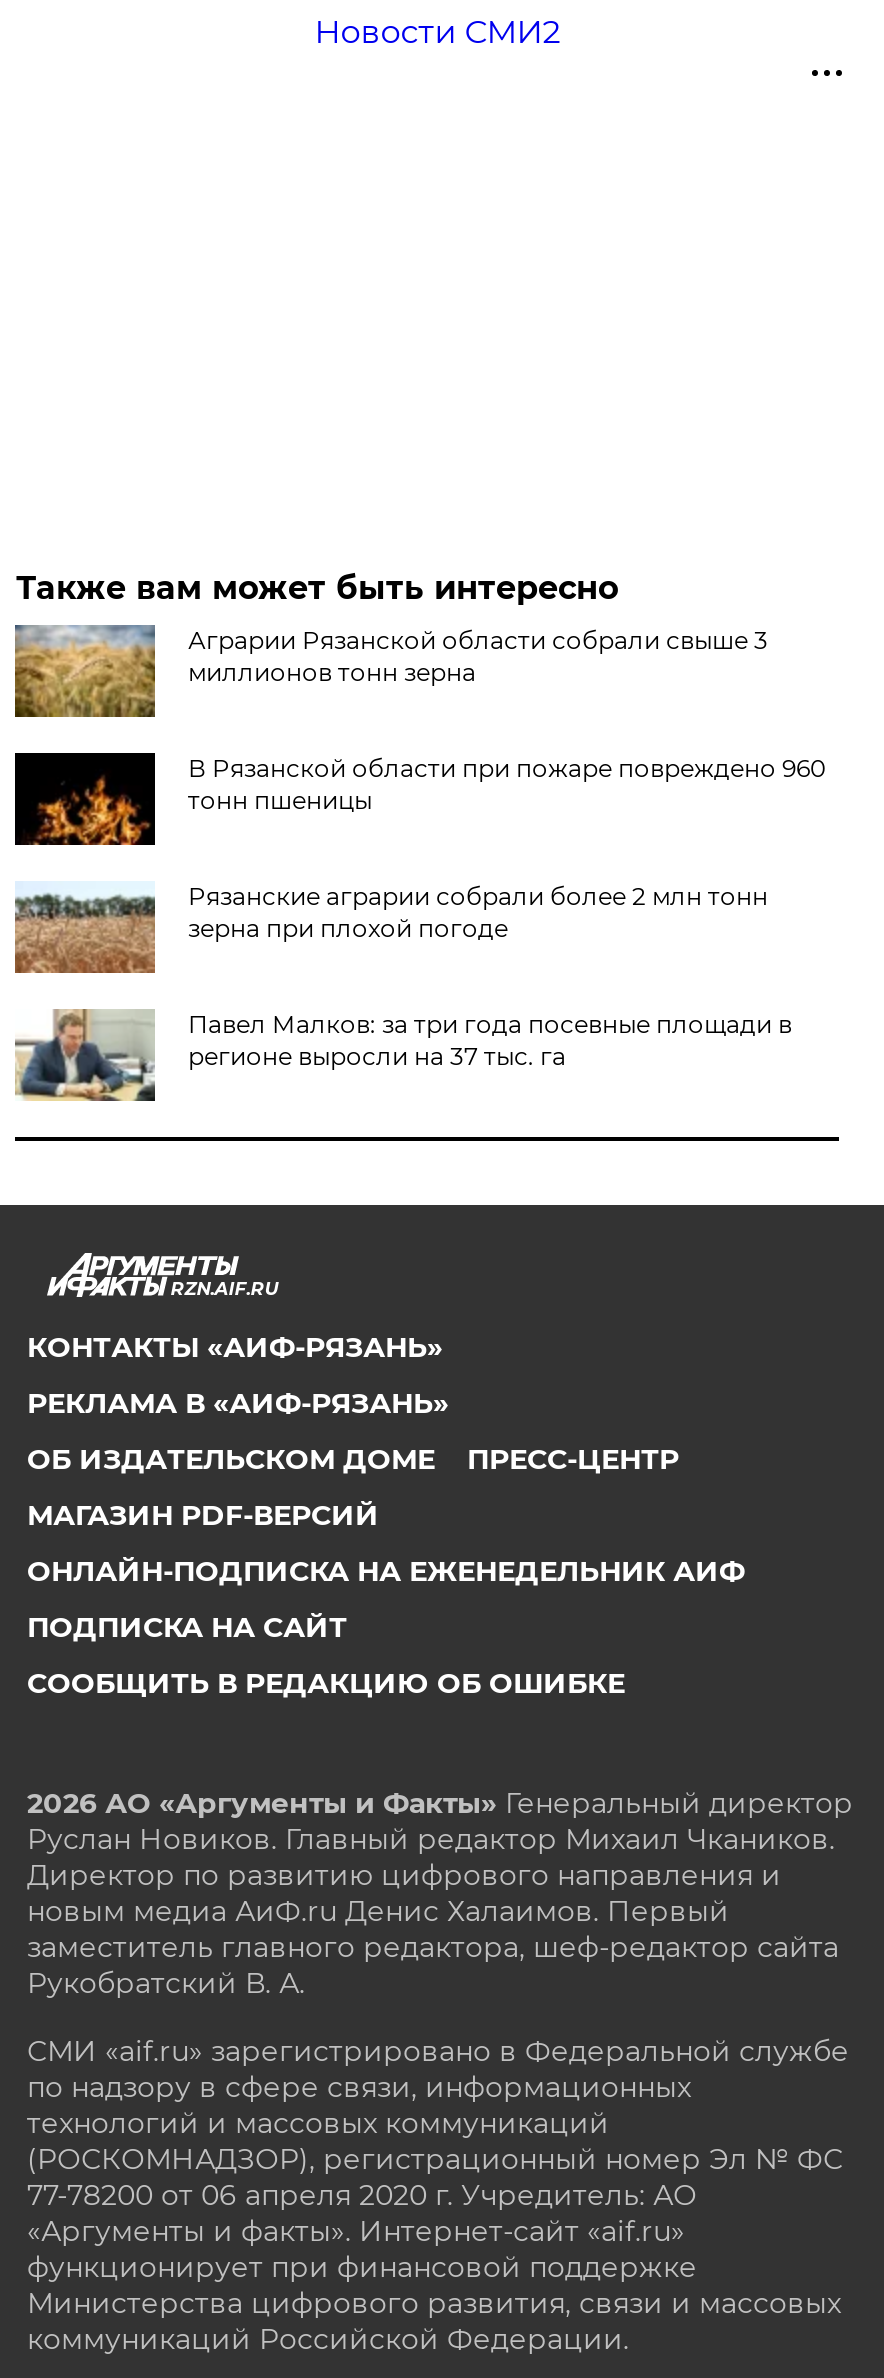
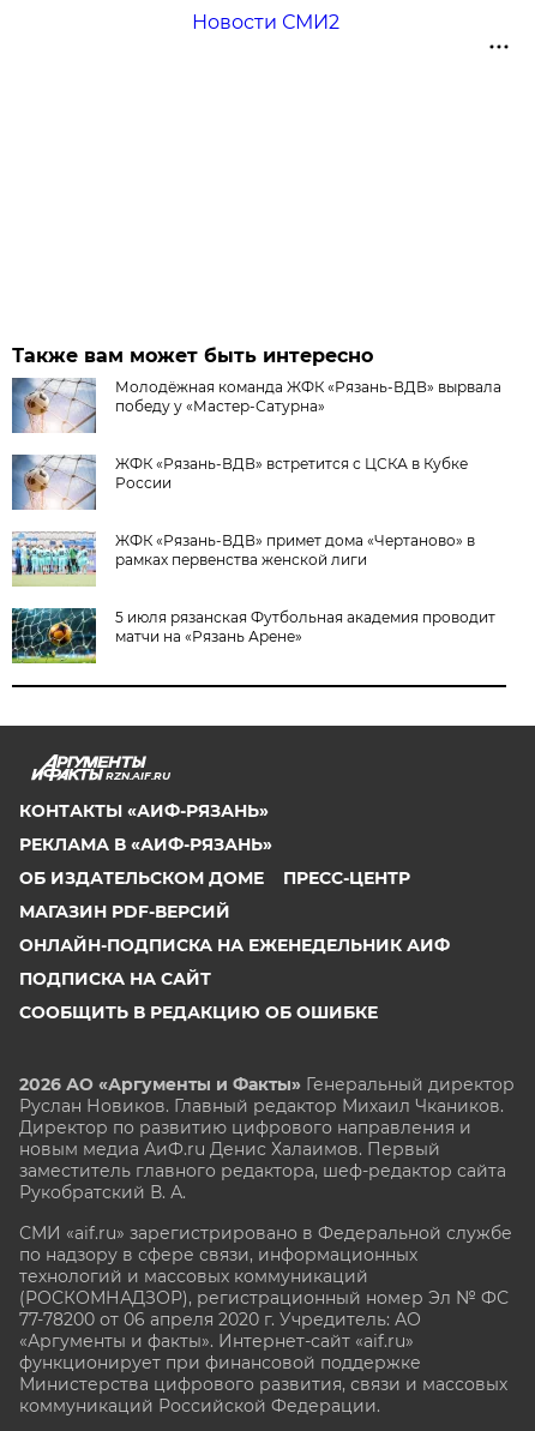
[13,625,768,719] [image] | Аграрии Рязанской области собрали свыше 3 | миллионов тонн зерна -> [11,378,502,434] [image] | Молодёжная команда ЖФК «Рязань-ВДВ» вырвала | победу у «Мастер-Сатурна»
[13,751,826,847] [image] | В Рязанской области при пожаре повреждено 960 | тонн пшеницы -> [11,453,468,511] [image] | ЖФК «Рязань-ВДВ» встретится с ЦСКА в Кубке | России
[13,881,768,975] [image] | Рязанские аграрии собрали более 2 млн тонн | зерна при плохой погоде -> [12,531,476,587] [image] | ЖФК «Рязань-ВДВ» примет дома «Чертаново» в | рамках первенства женской лиги
[15,1007,792,1103] [image] | Павел Малков: за три года посевные площади в | регионе выросли на 37 тыс. га -> [11,607,496,665] [image] | 5 июля рязанская Футбольная академия проводит | матчи на «Рязань Арене»

